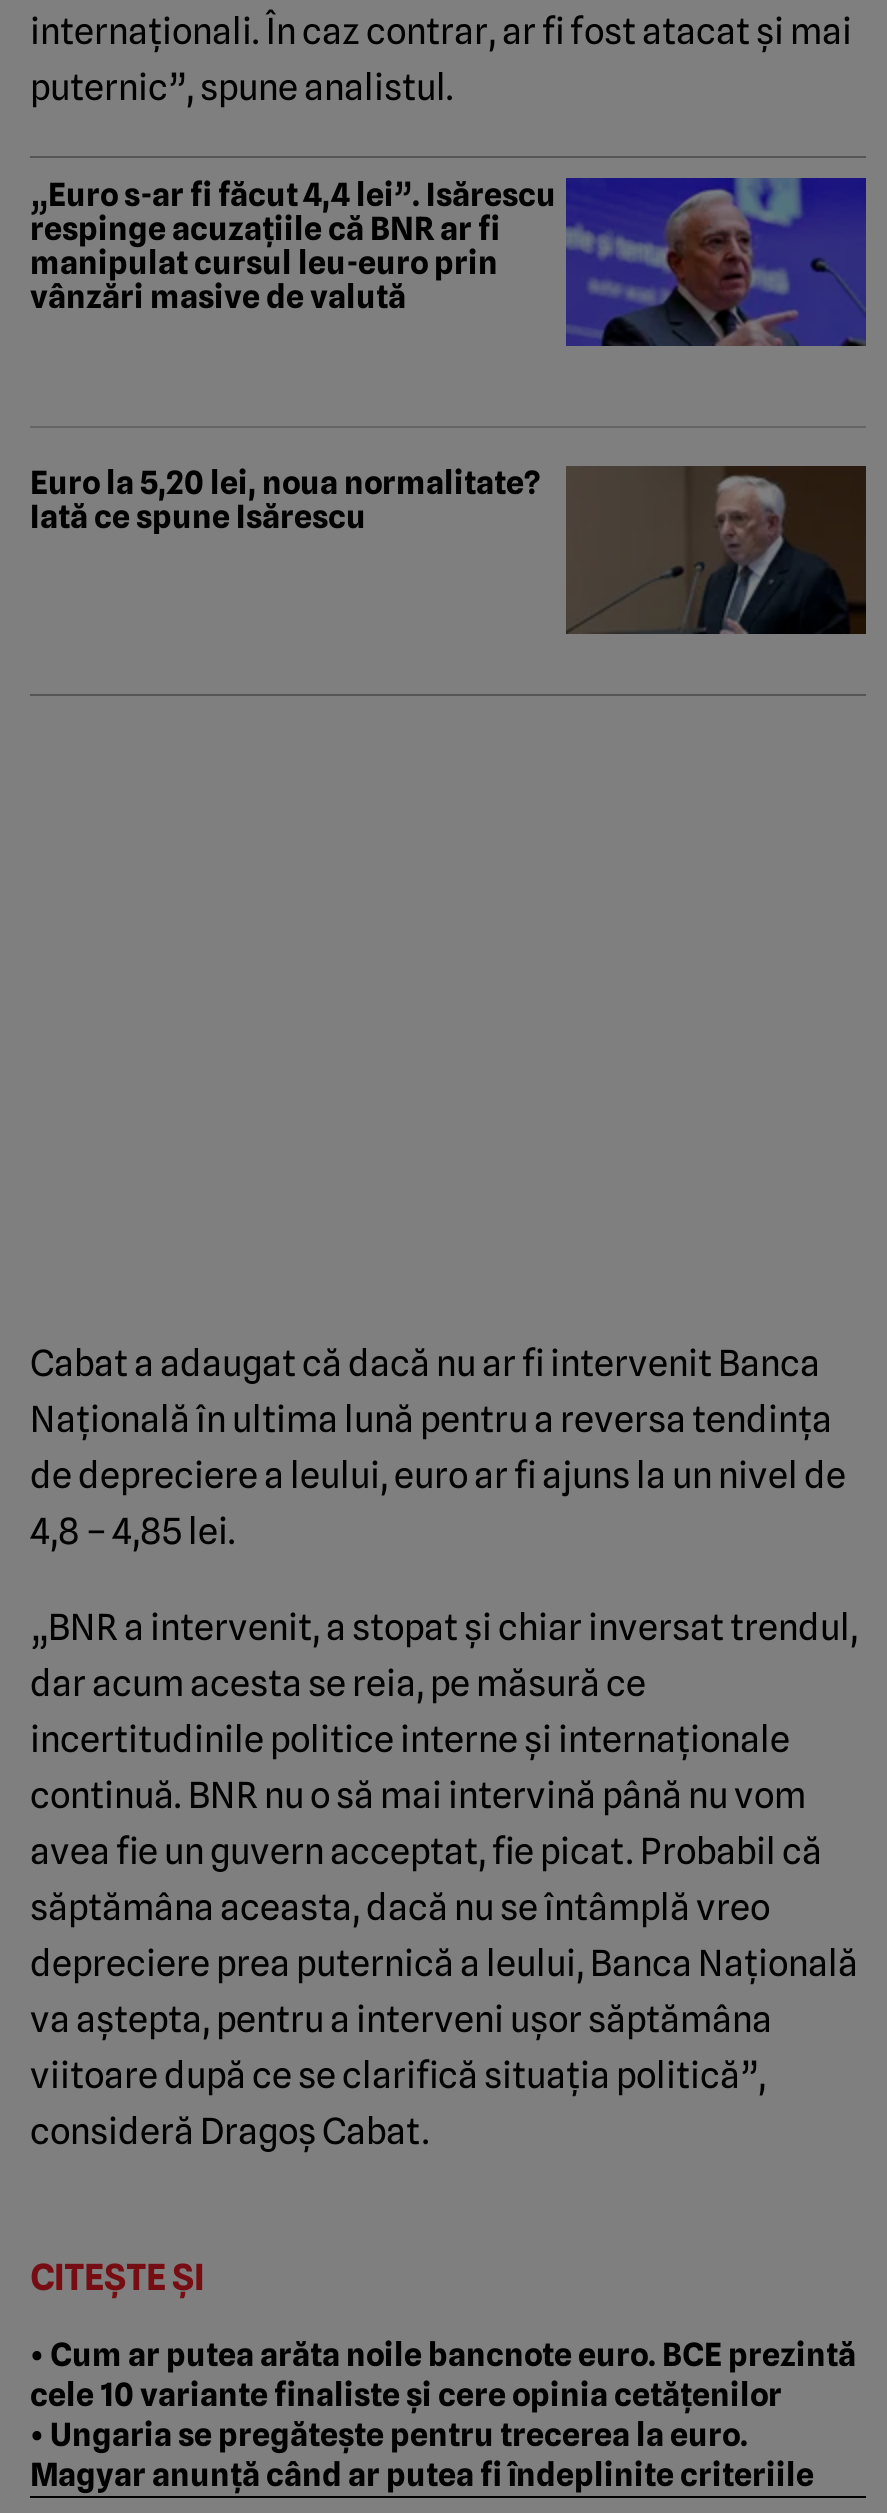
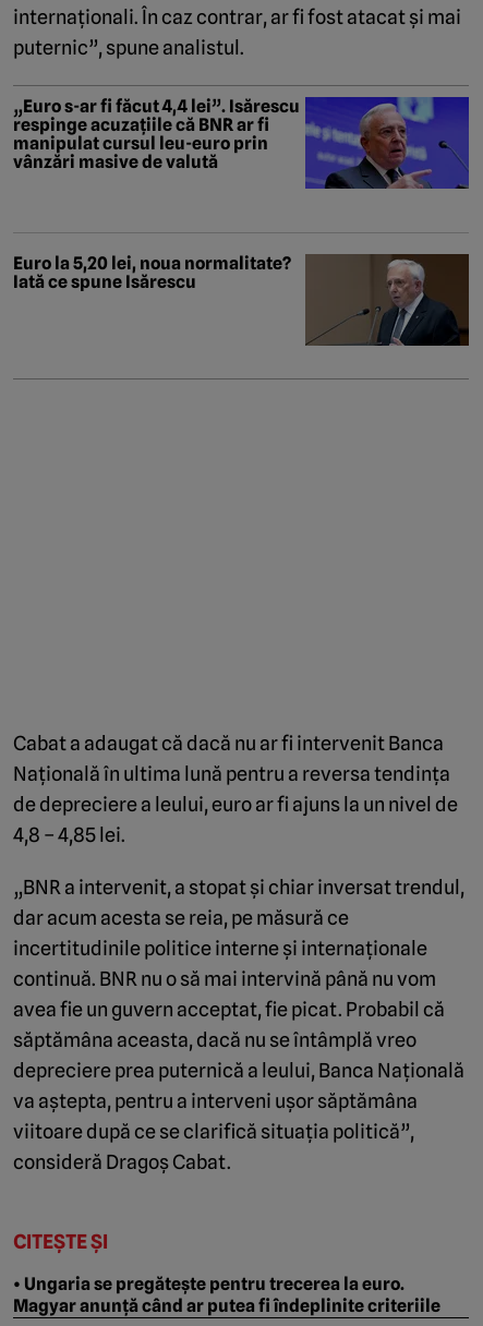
[30,2335,856,2413] • Cum ar putea arăta noile bancnote euro. BCE prezintă | cele 10 variante finaliste și cere opinia cetățenilor -> none

